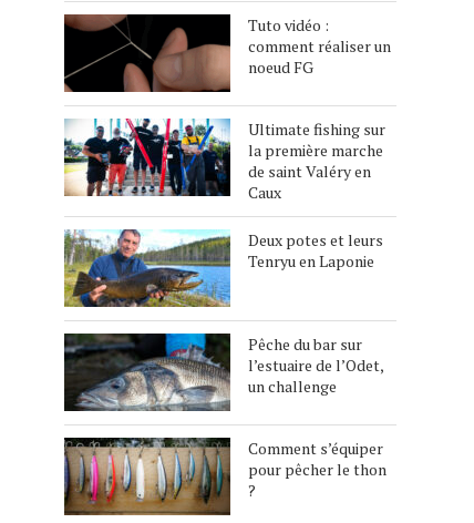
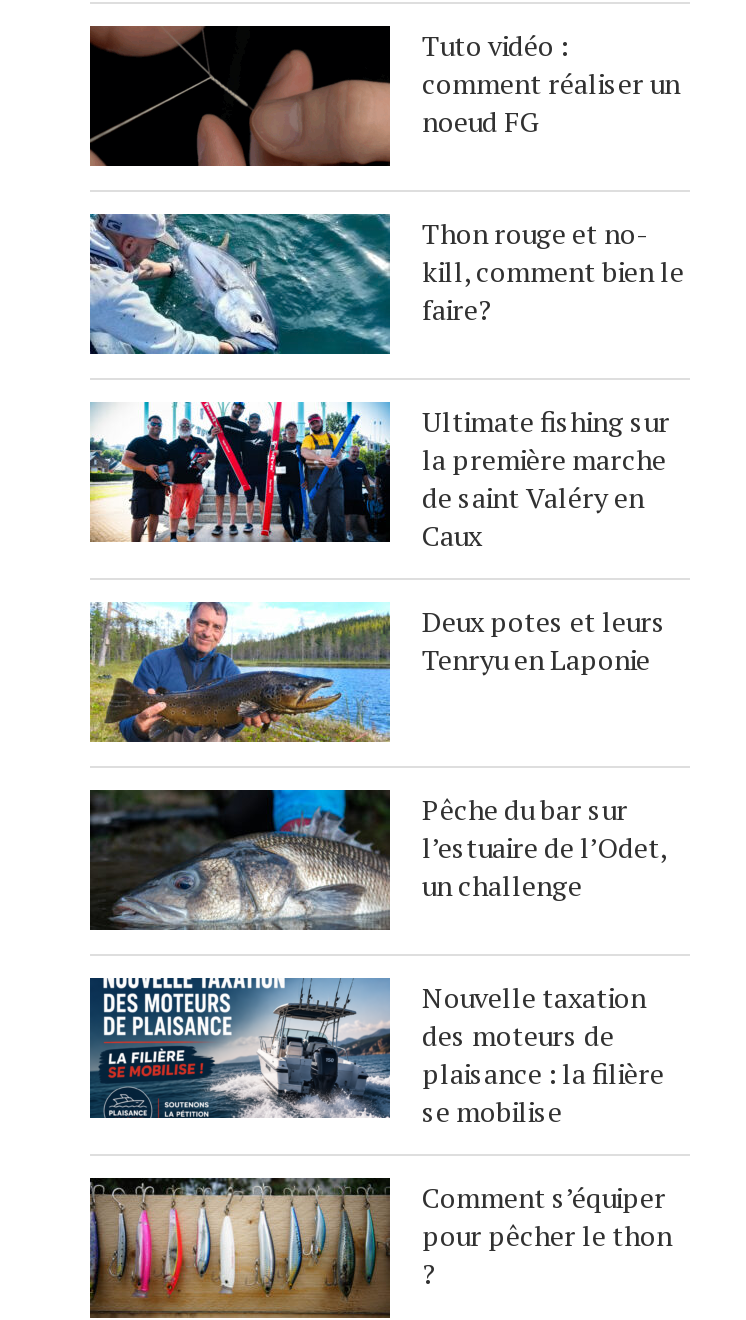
none -> [88,212,684,356] [image] | Thon rouge et no- | kill, comment bien le | faire?
none -> [90,976,664,1130] [image] | Nouvelle taxation | des moteurs de | plaisance : la filière | se mobilise

